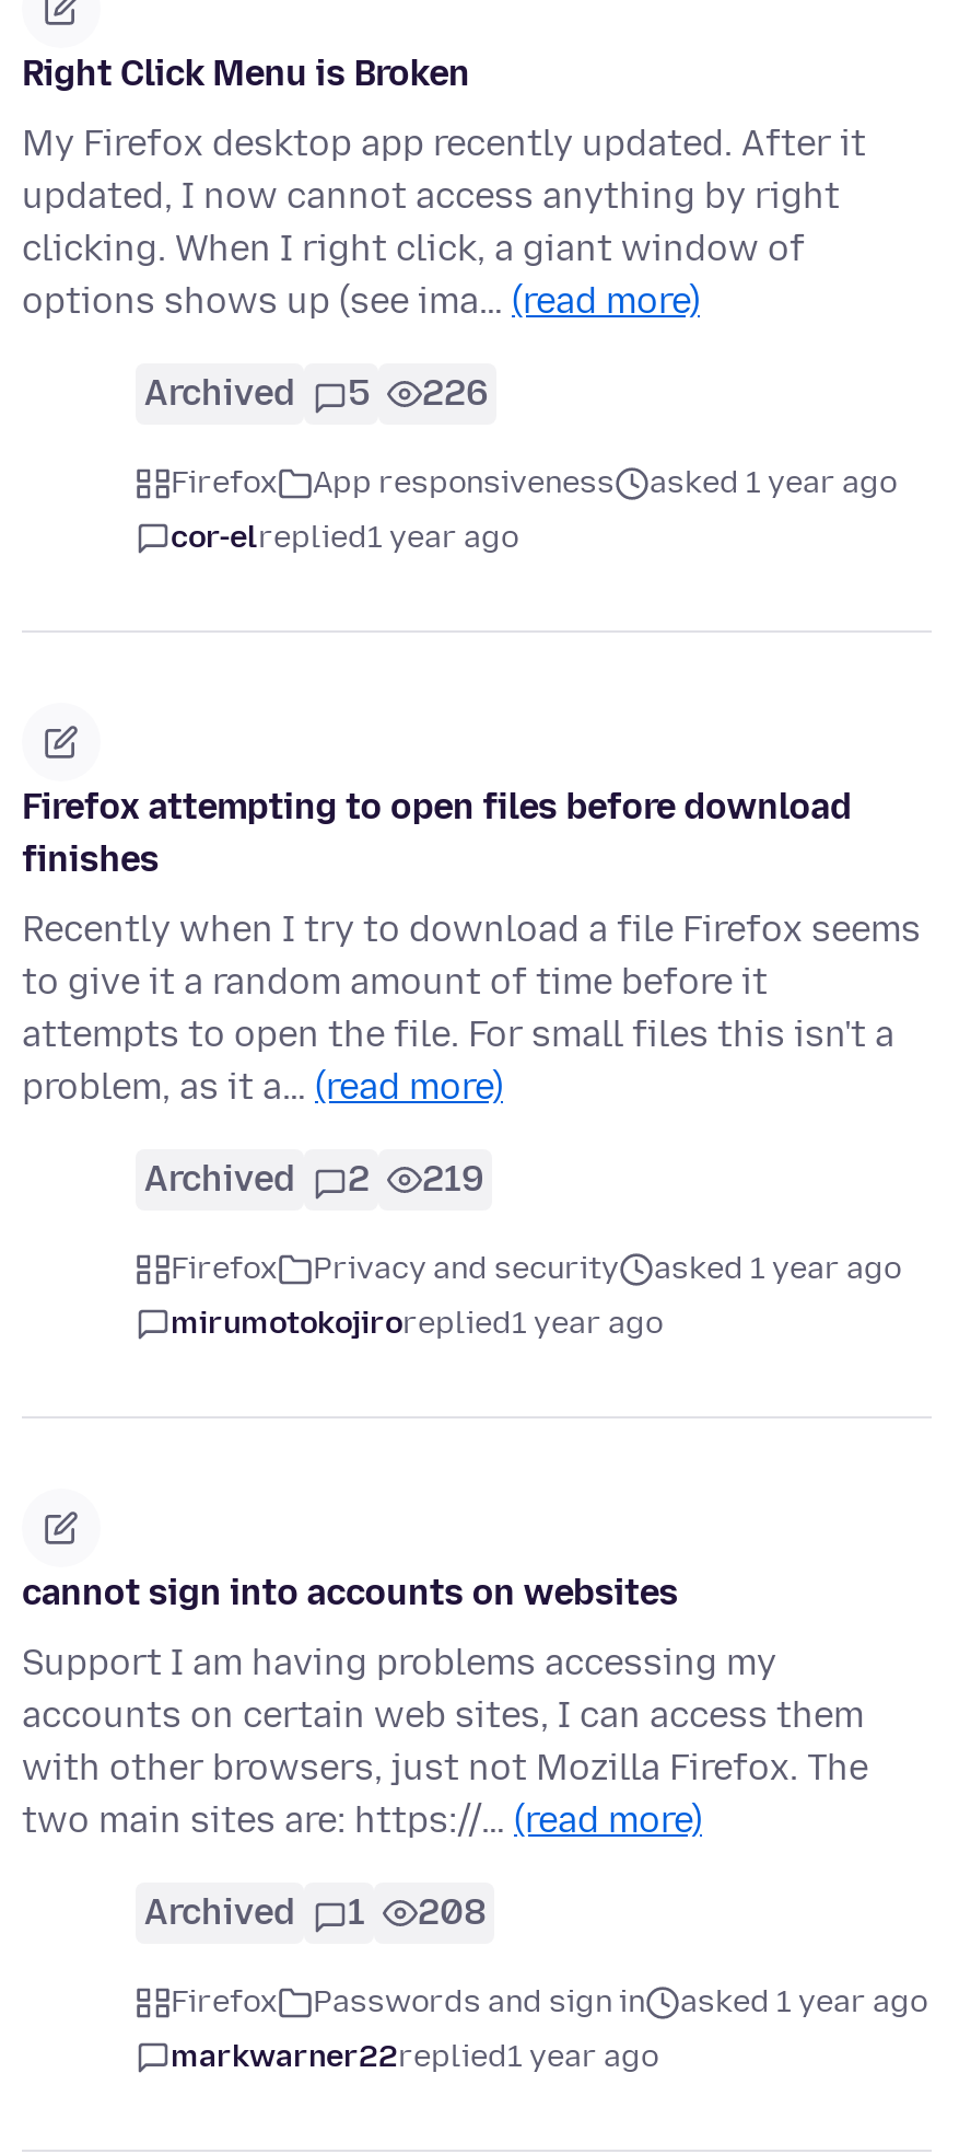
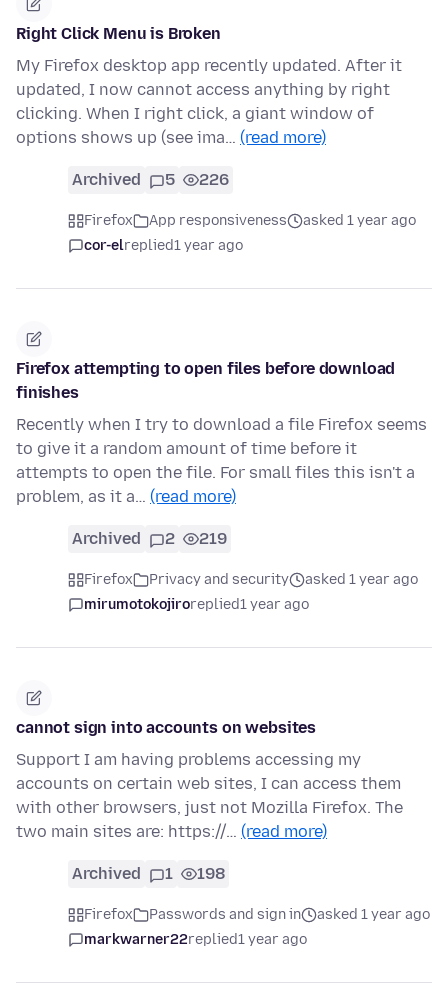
[144,1892,486,1934] Archived 1 208 -> [72,864,225,883] Archived 1 198

